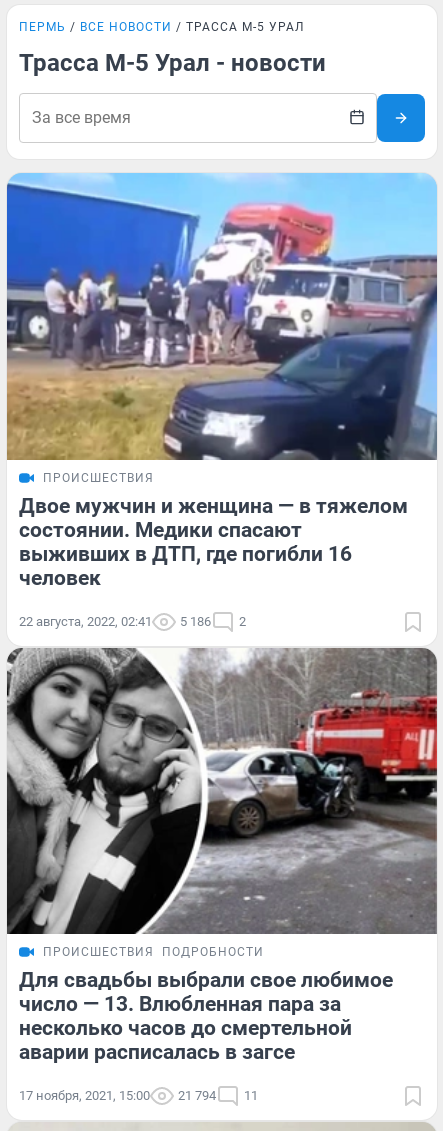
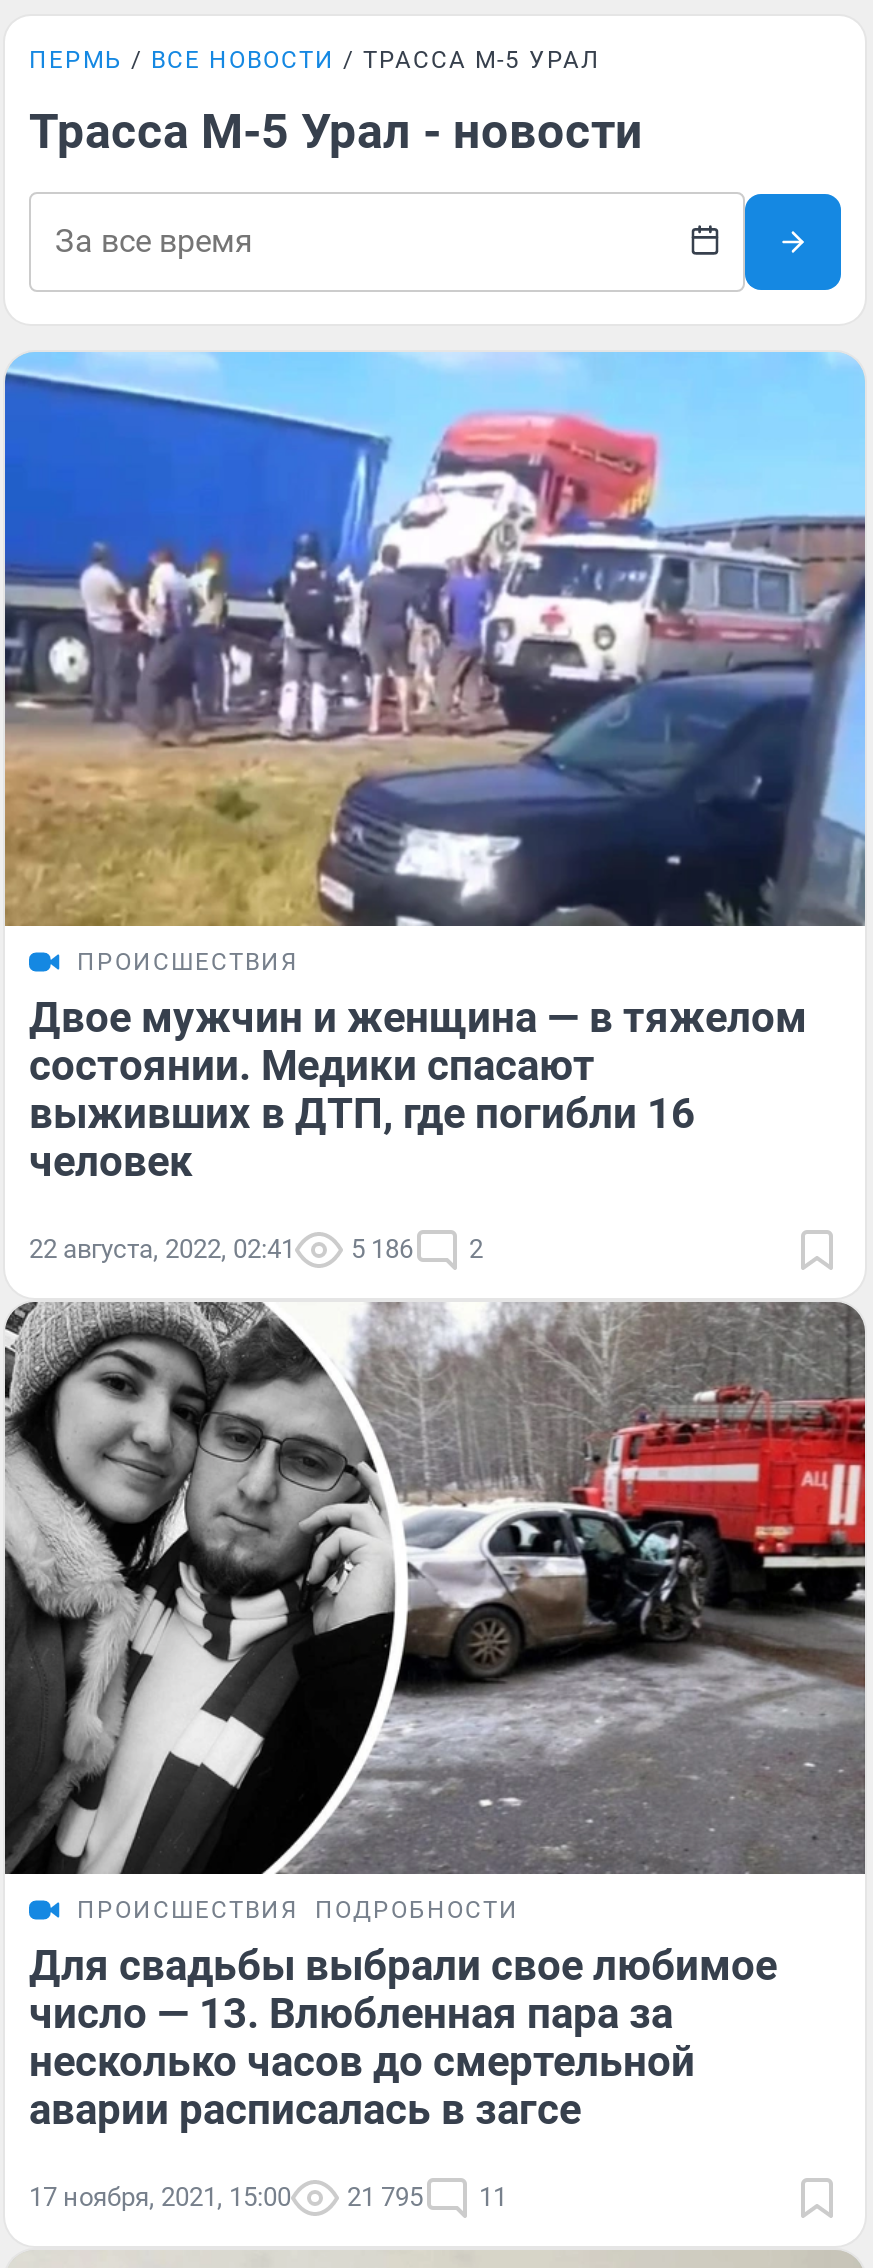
[19,1088,258,1103] 17 ноября, 2021, 15:00 21 794 11 -> [29,2183,507,2213] 17 ноября, 2021, 15:00 21 795 11

